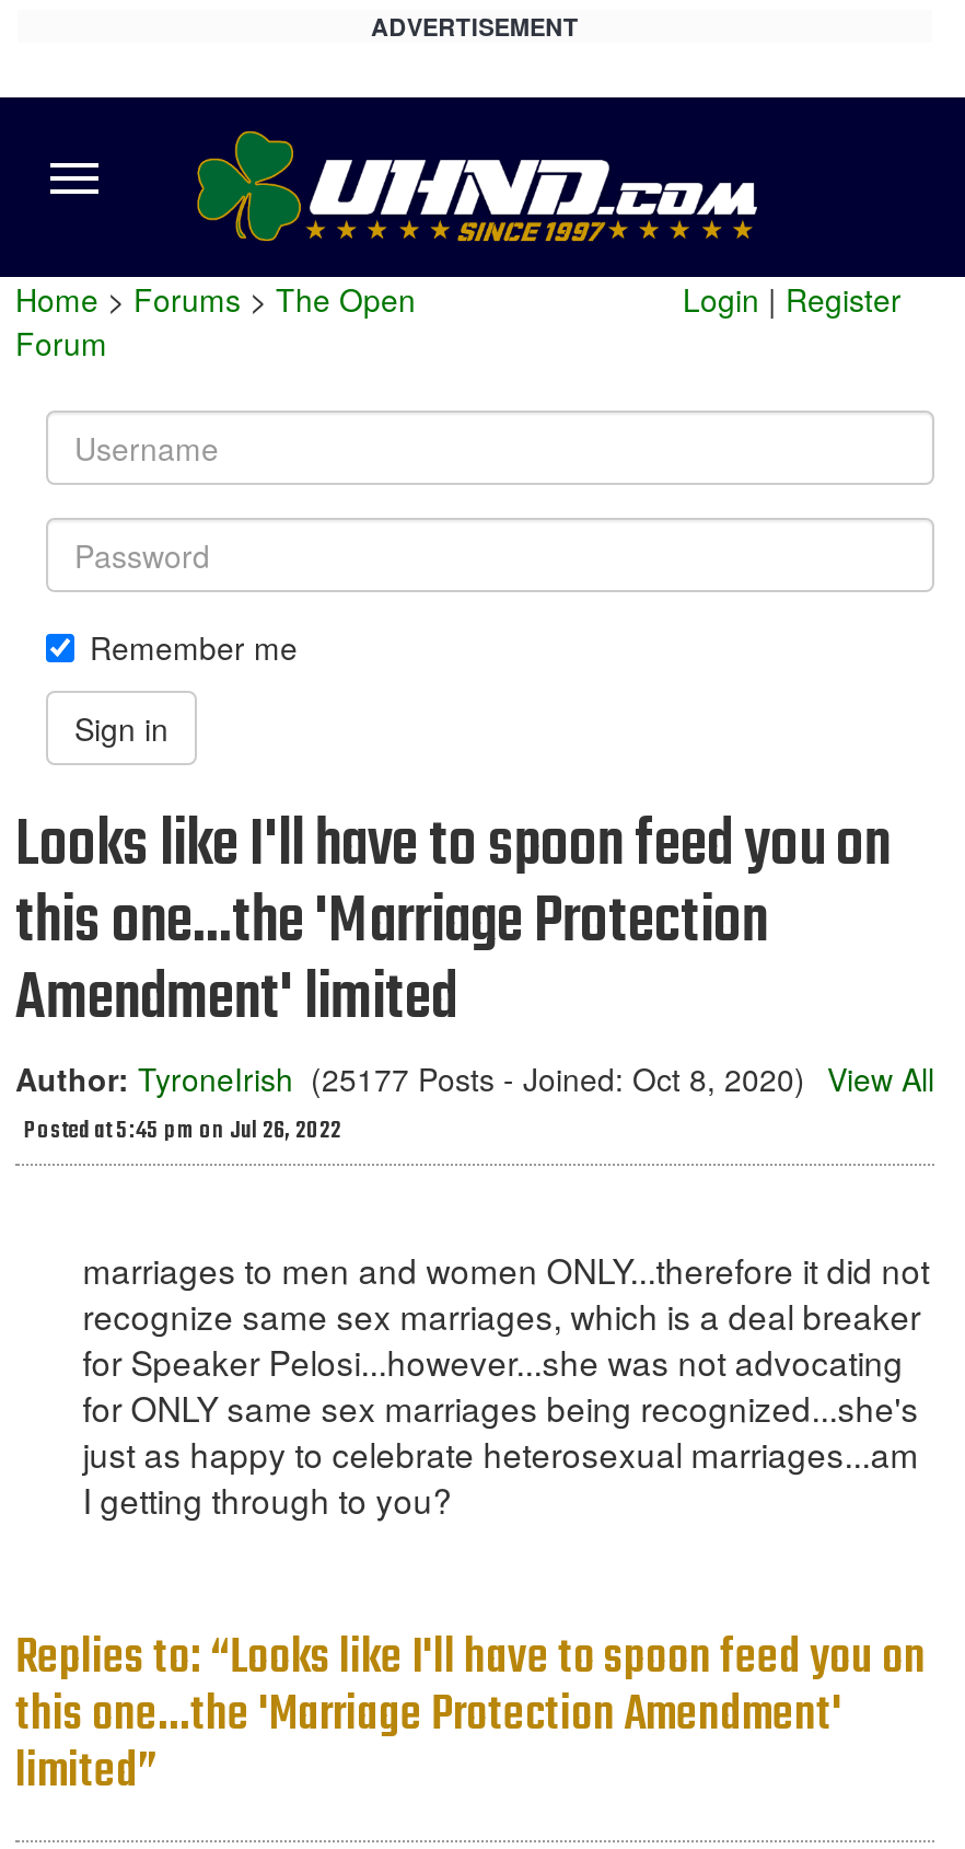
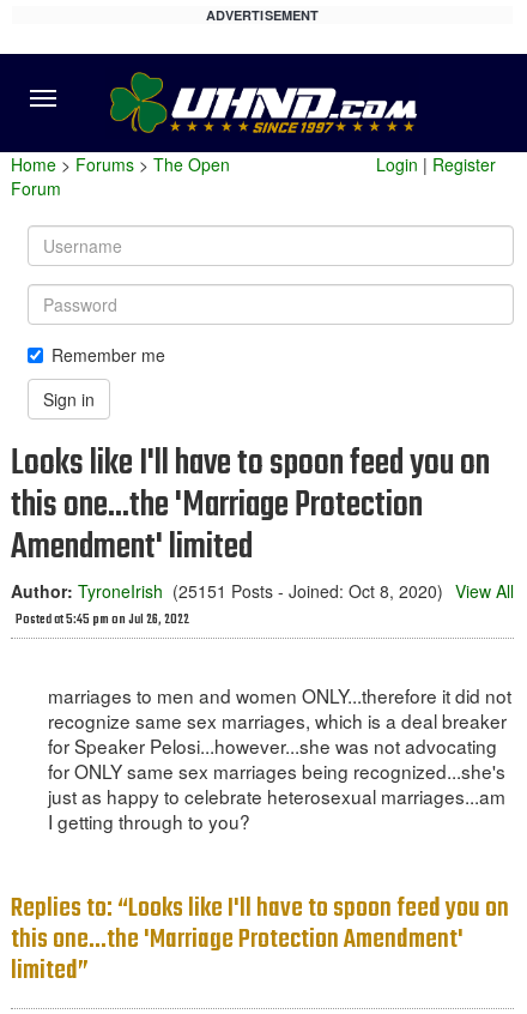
[15,1056,805,1100] Author: TyroneIrish (25177 Posts - Joined: Oct 8, 2020) -> [11,579,443,603] Author: TyroneIrish (25151 Posts - Joined: Oct 8, 2020)

